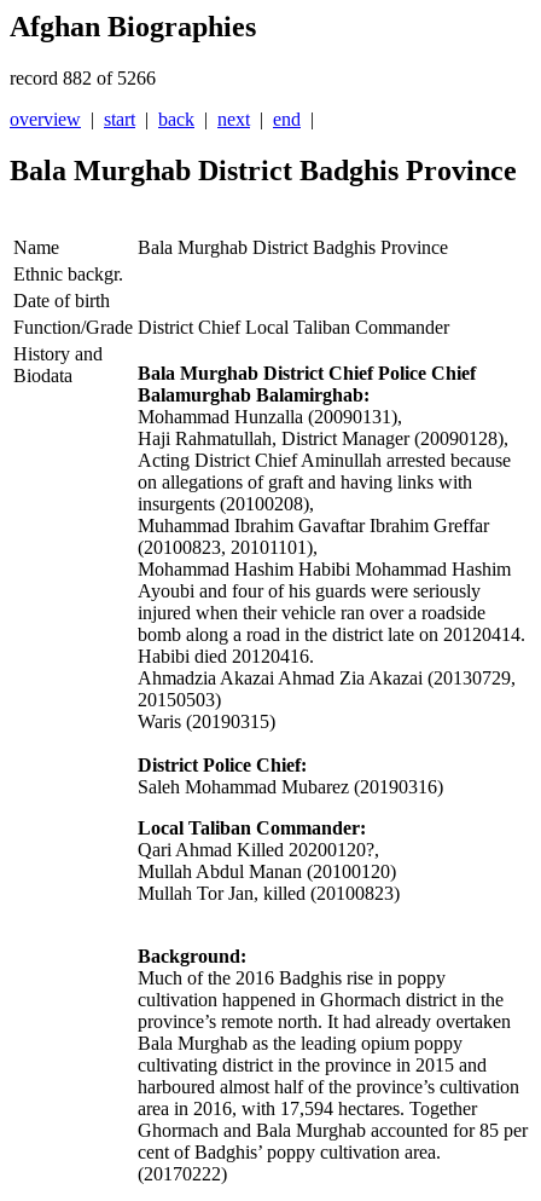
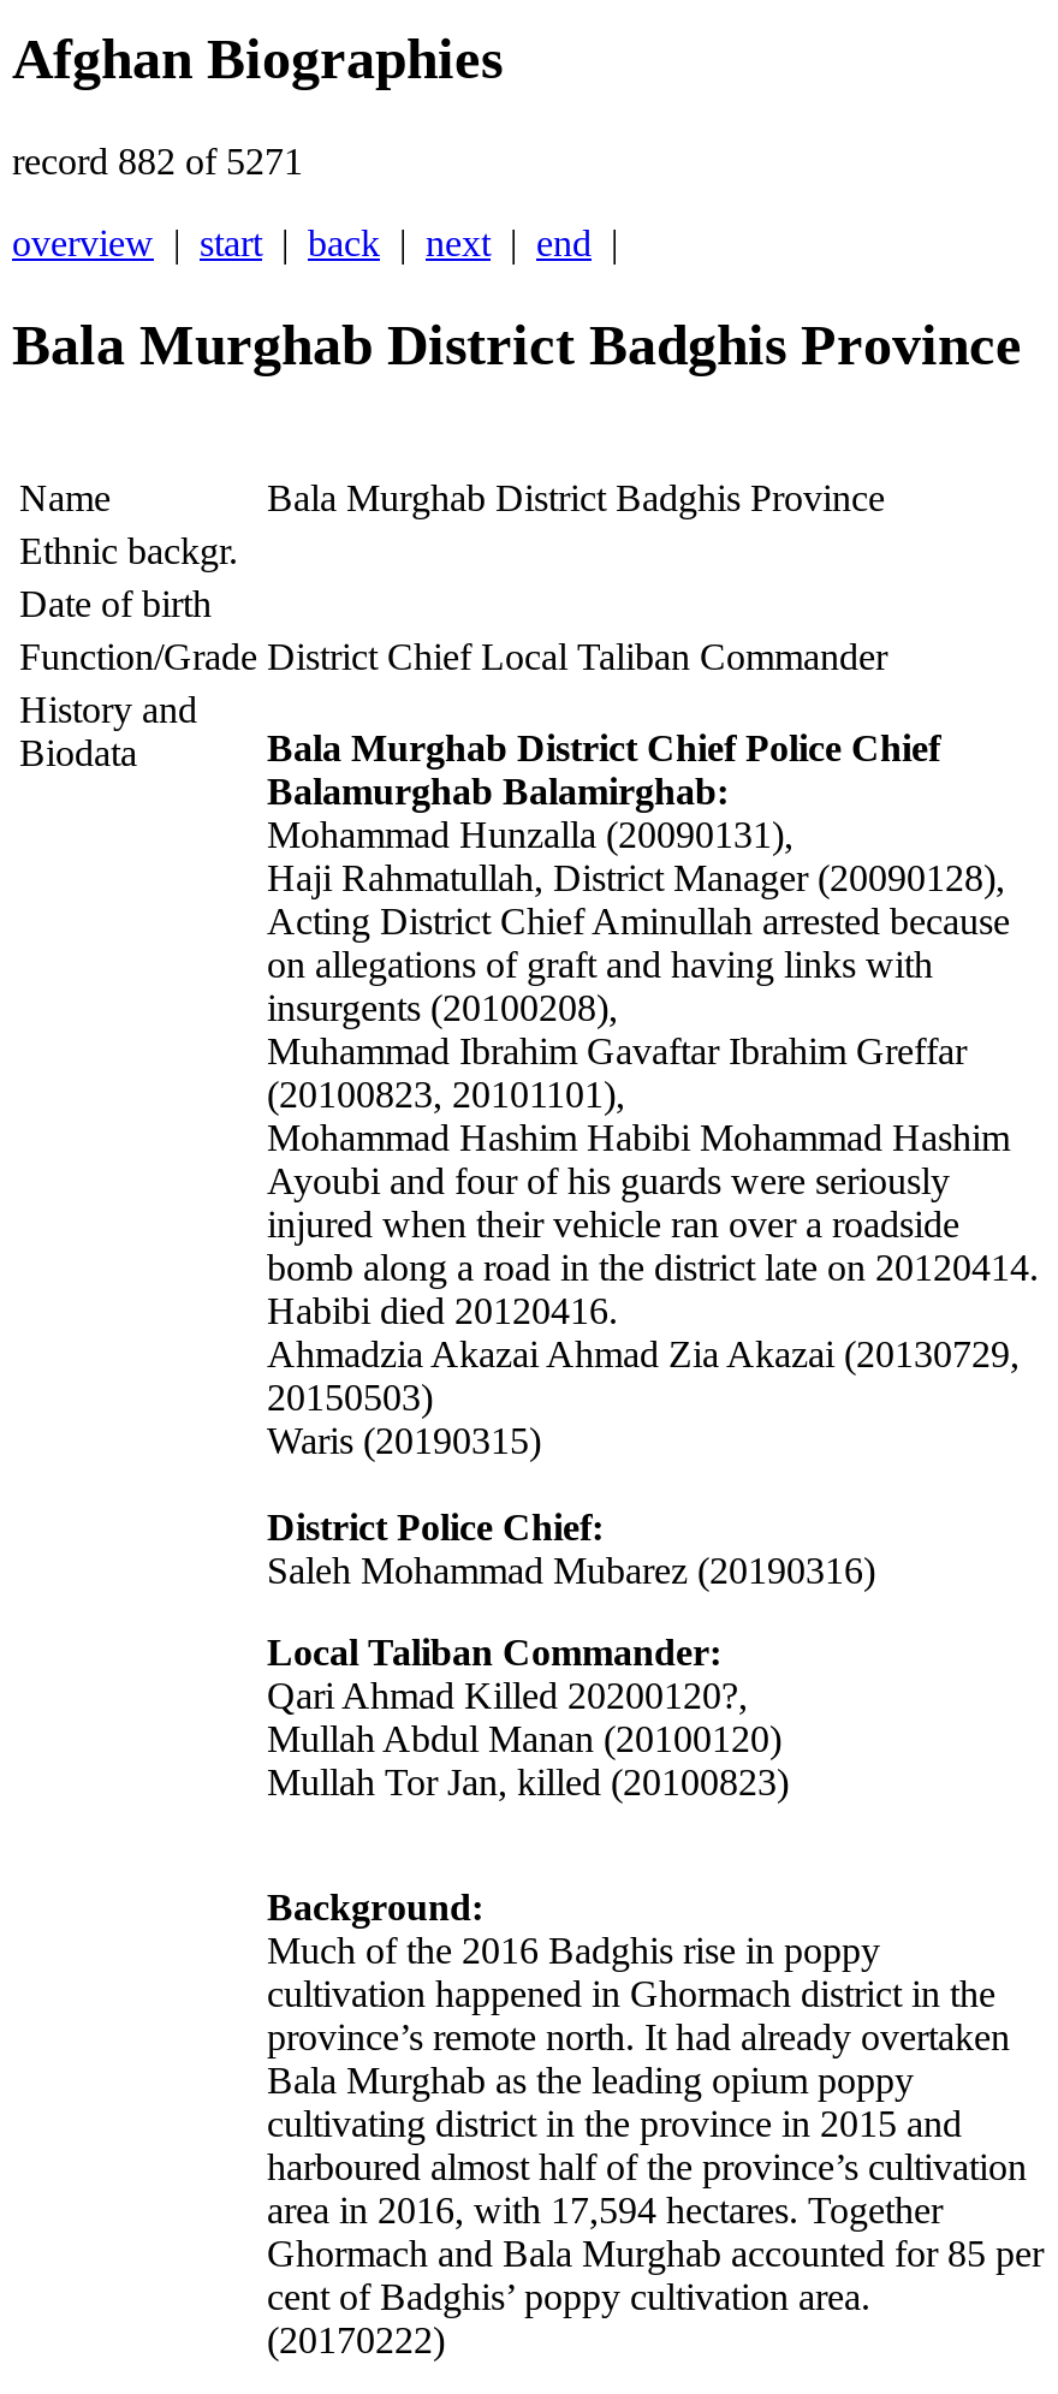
[10,68,156,89] record 882 of 5266 -> [12,141,303,182] record 882 of 5271

